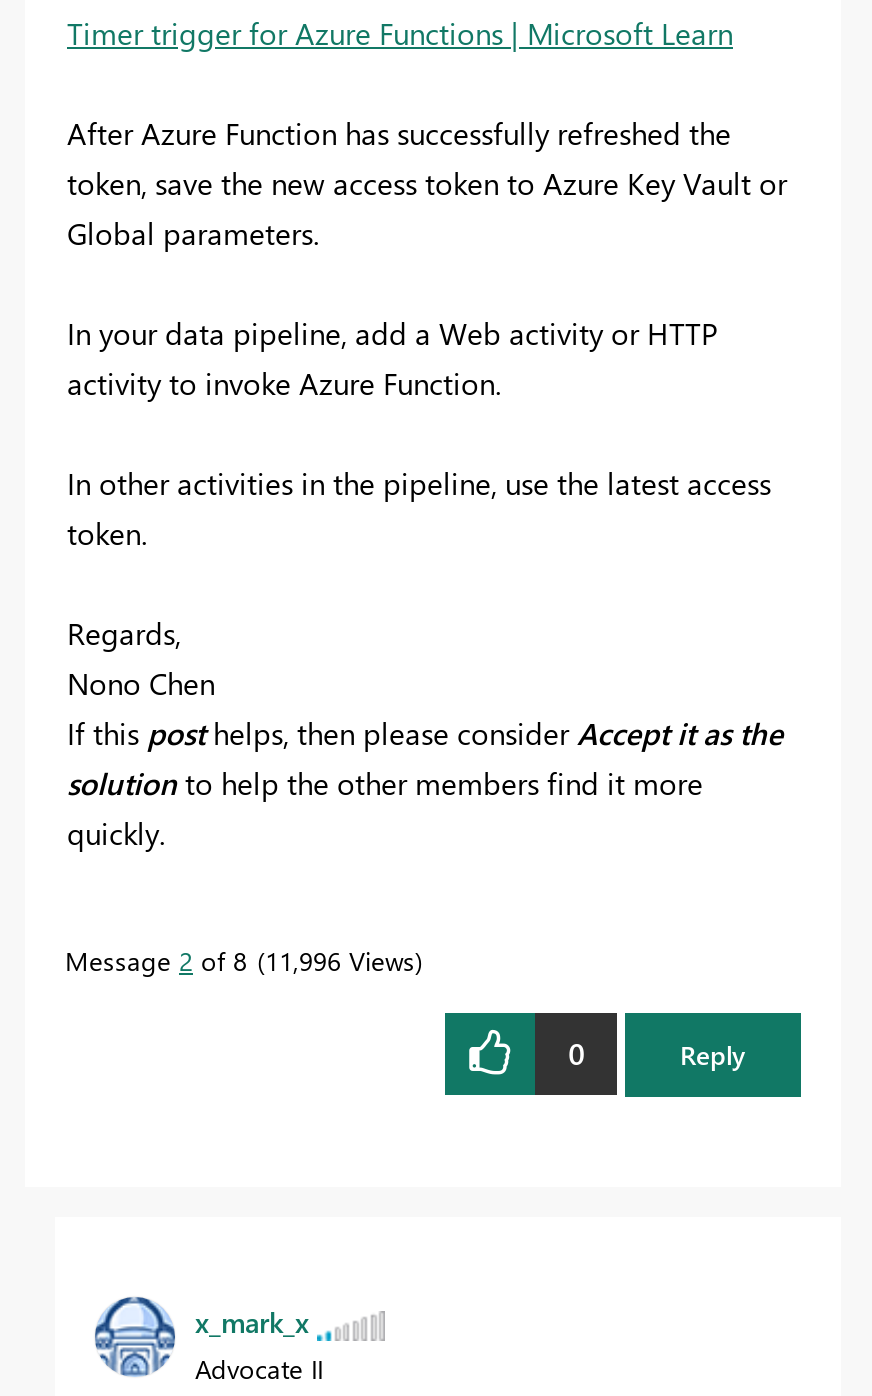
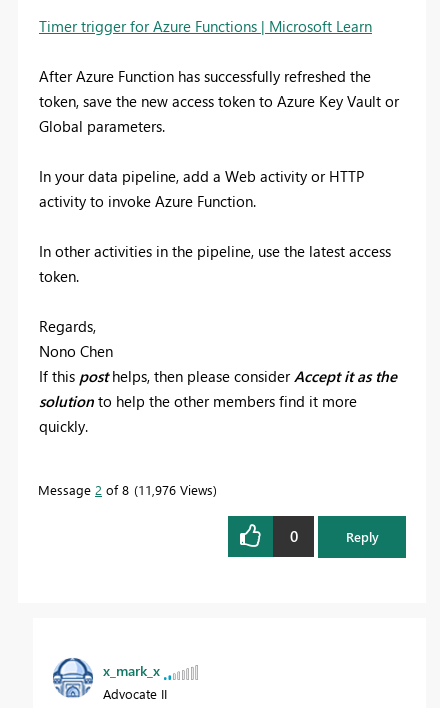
[65,943,415,977] Message 2 of 8 11,996 Views -> [38,481,213,498] Message 2 of 8 11,976 Views

